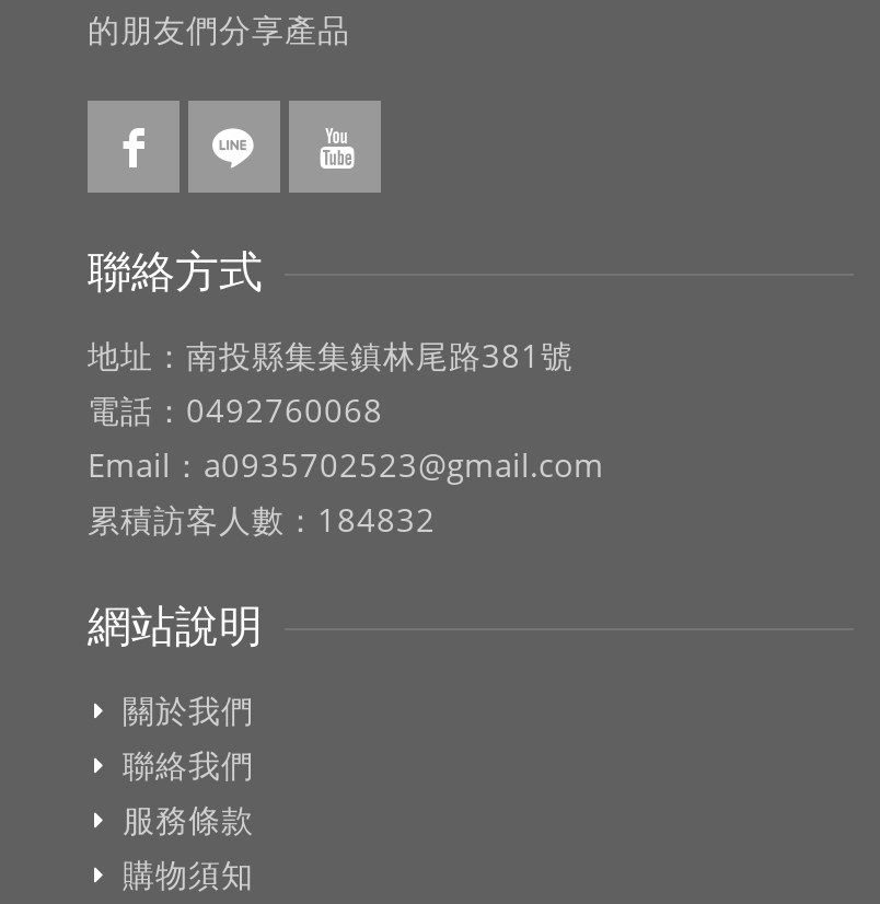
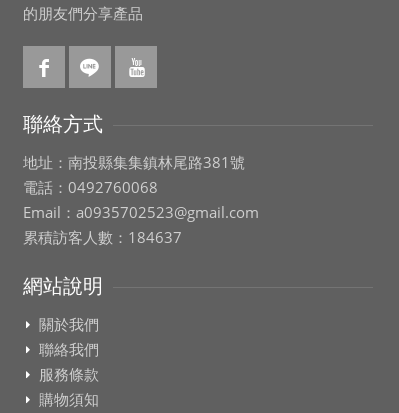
[88,499,436,541] 累積訪客人數：184832 -> [23,228,182,247] 累積訪客人數：184637

